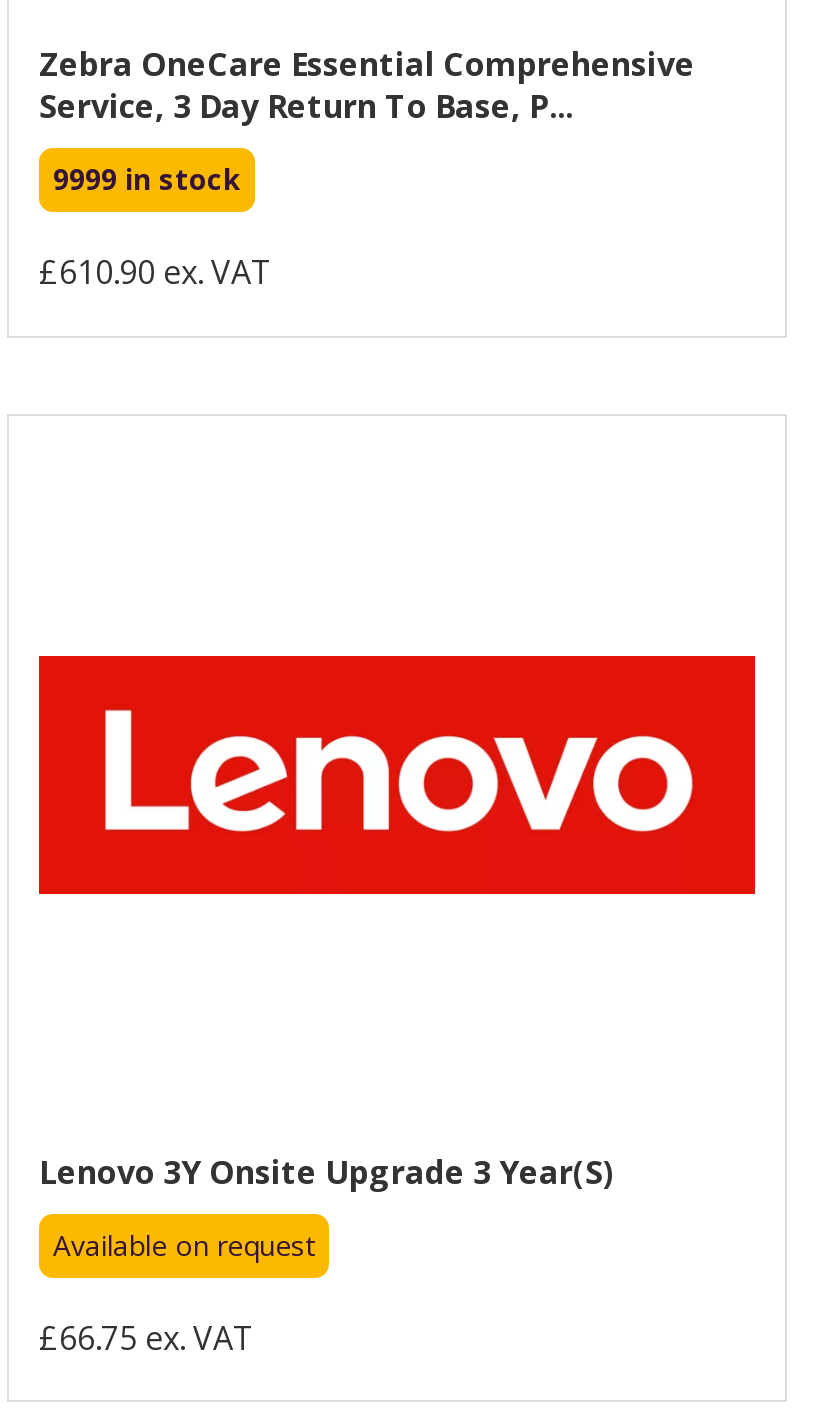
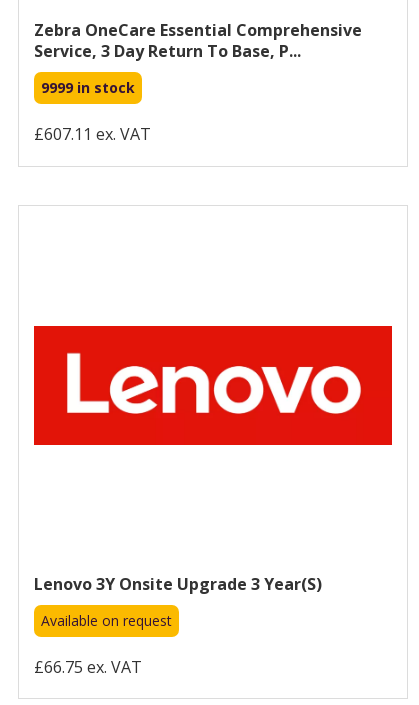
[39,250,273,294] £610.90 ex. VAT -> [34,123,151,145] £607.11 ex. VAT

